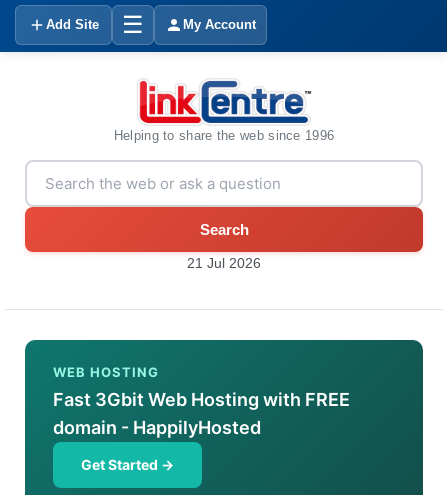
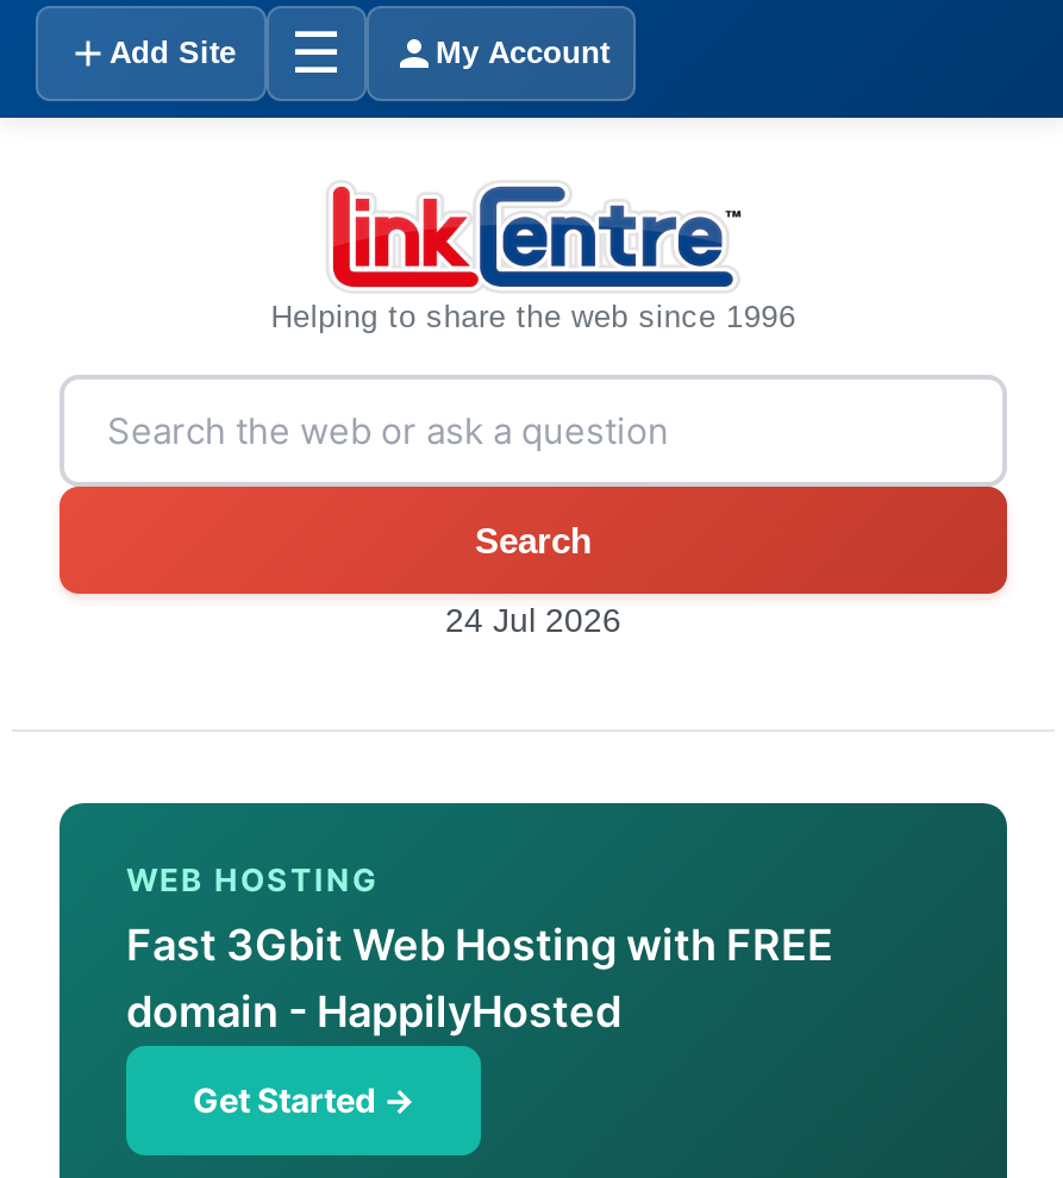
[187,255,261,271] 21 Jul 2026 -> [445,601,621,639] 24 Jul 2026

